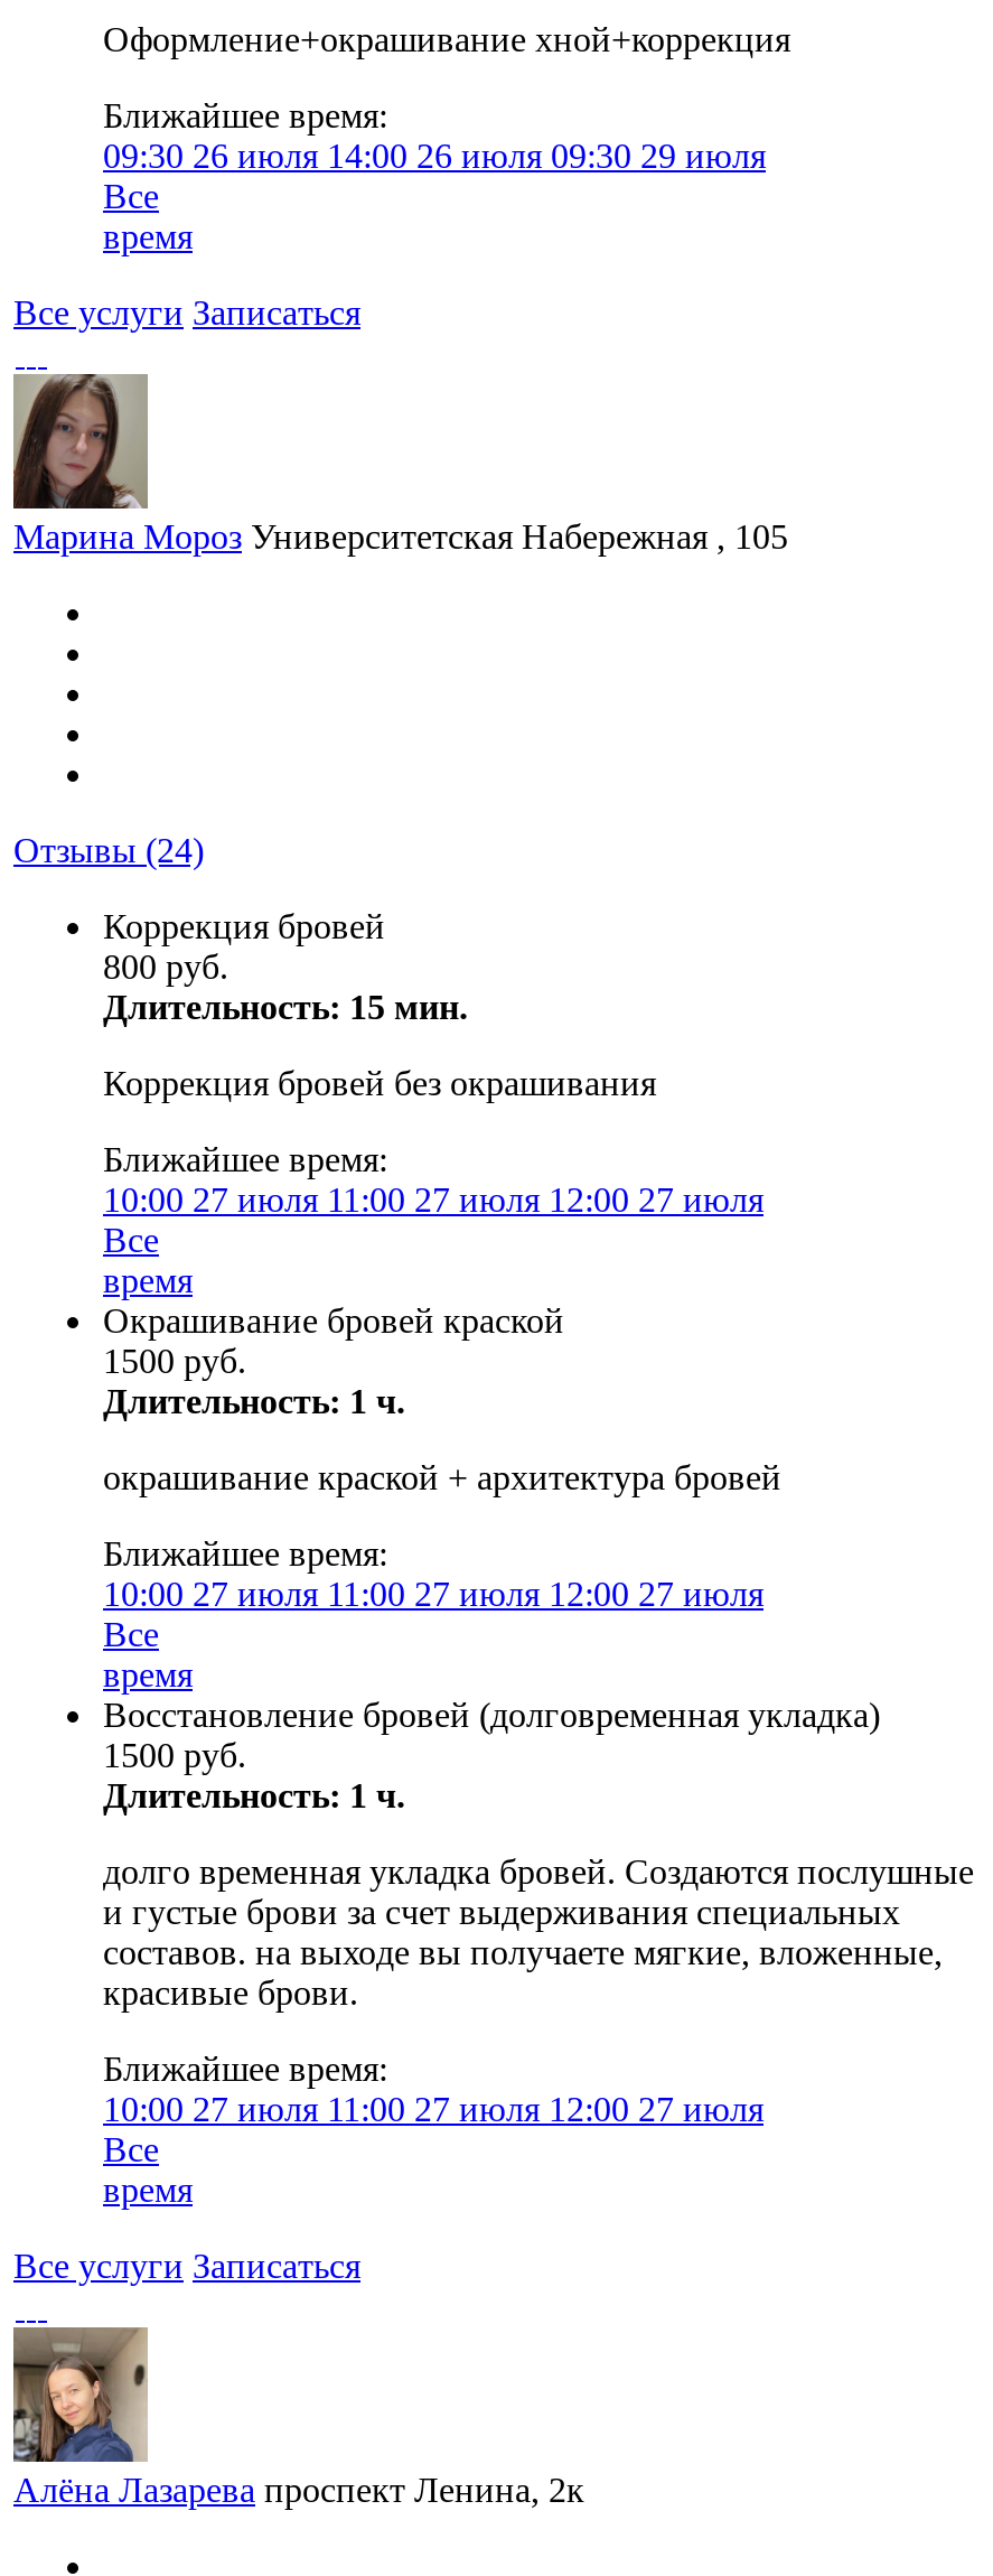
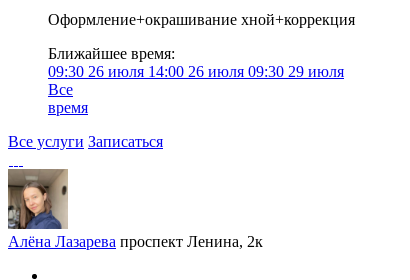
[11,372,788,556] [image] | Марина Мороз Университетская Набережная , 105 -> none
[13,831,974,2285] Отзывы (24) | Коррекция бровей | 800 руб. | Длительность: 15 мин. | Коррекция бровей без окрашивания | Ближайшее время: | 10:00 27 июля 11:00 27 июля 12:00 27 июля | Все | время | Окрашивание бровей краской | 1500 руб. | Длительность: 1 ч. | окрашивание краской + архитектура бровей | Ближайшее время: | 10:00 27 июля 11:00 27 июля 12:00 27 июля | Все | время | Восстановление бровей (долговременная укладка) | 1500 руб. | Длительность: 1 ч. | долго временная укладка бровей. Создаются послушные | и густые брови за счет выдерживания специальных | составов. на выходе вы получаете мягкие, вложенные, | красивые брови. | Ближайшее время: | 10:00 27 июля 11:00 27 июля 12:00 27 июля | Все | время | Все услуги Записаться -> none

